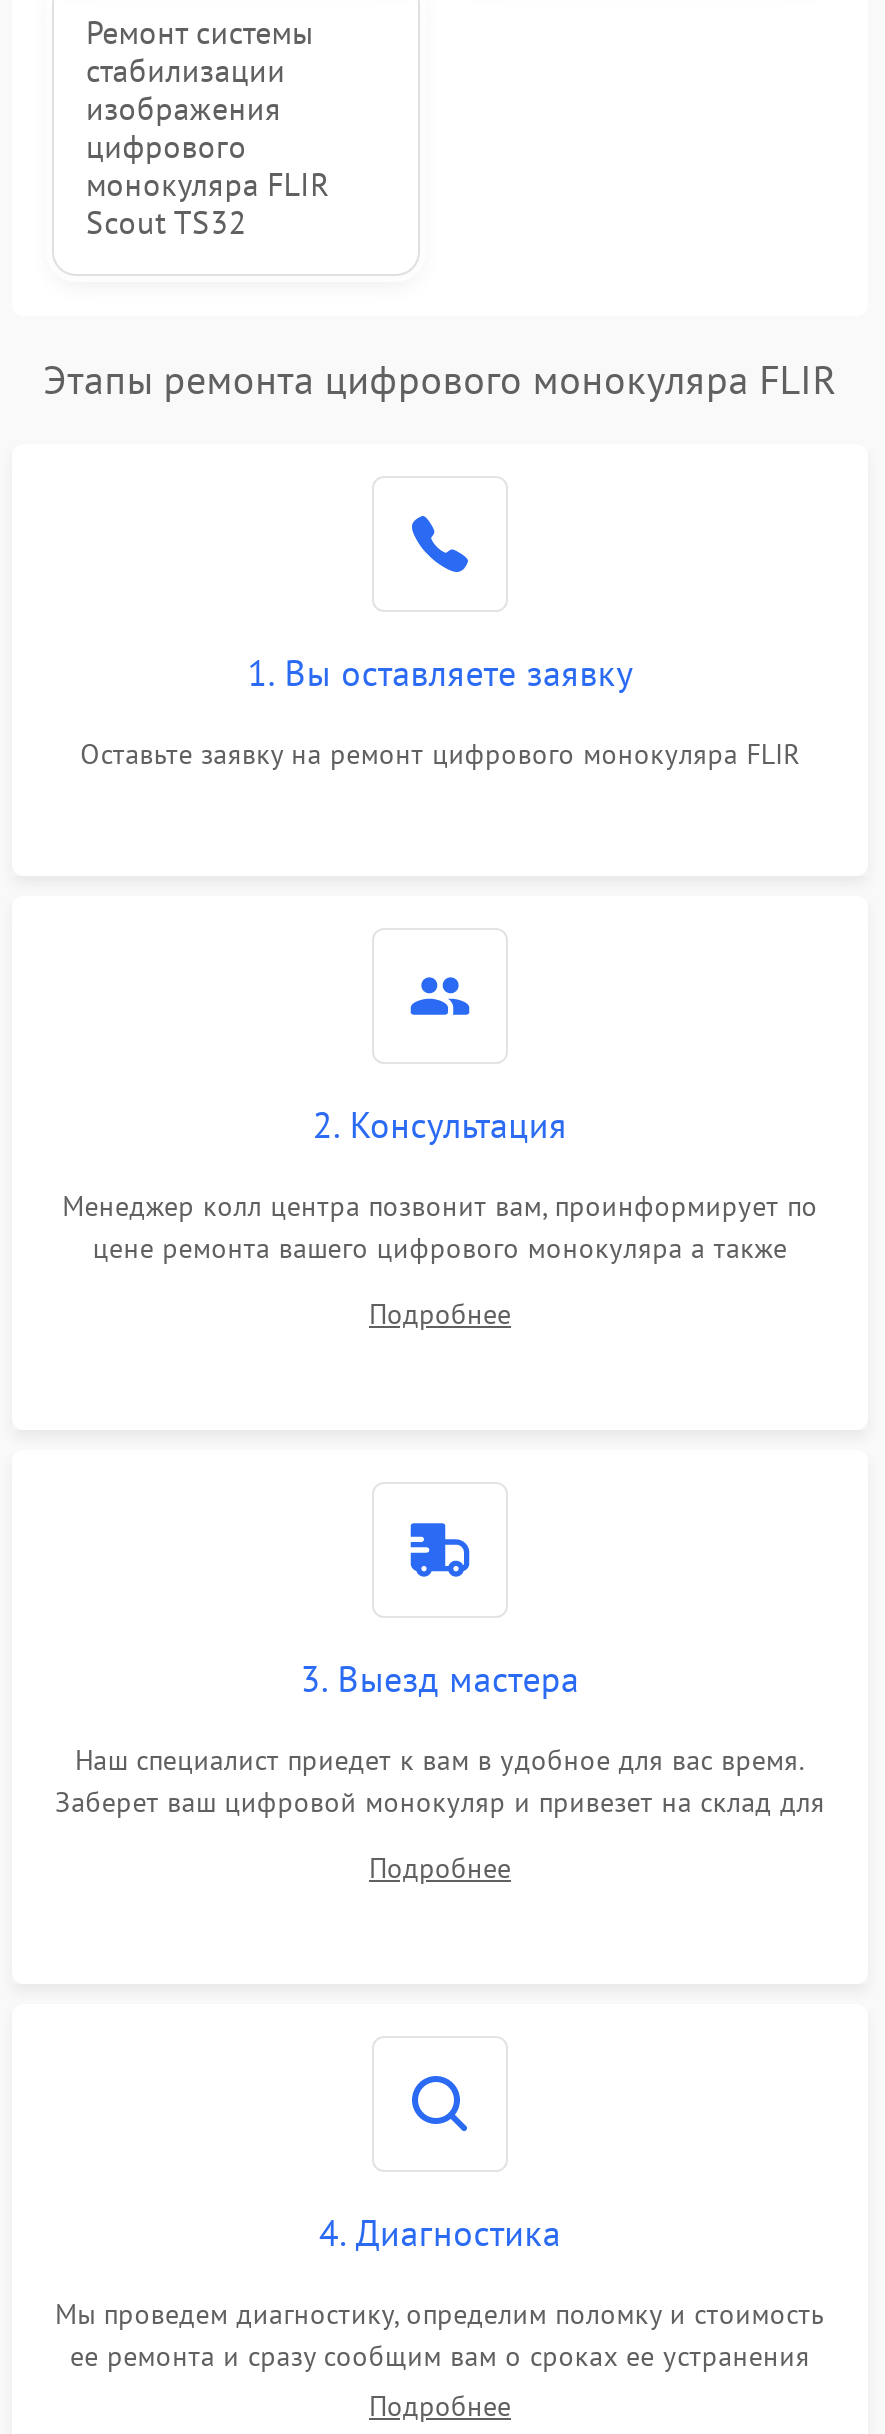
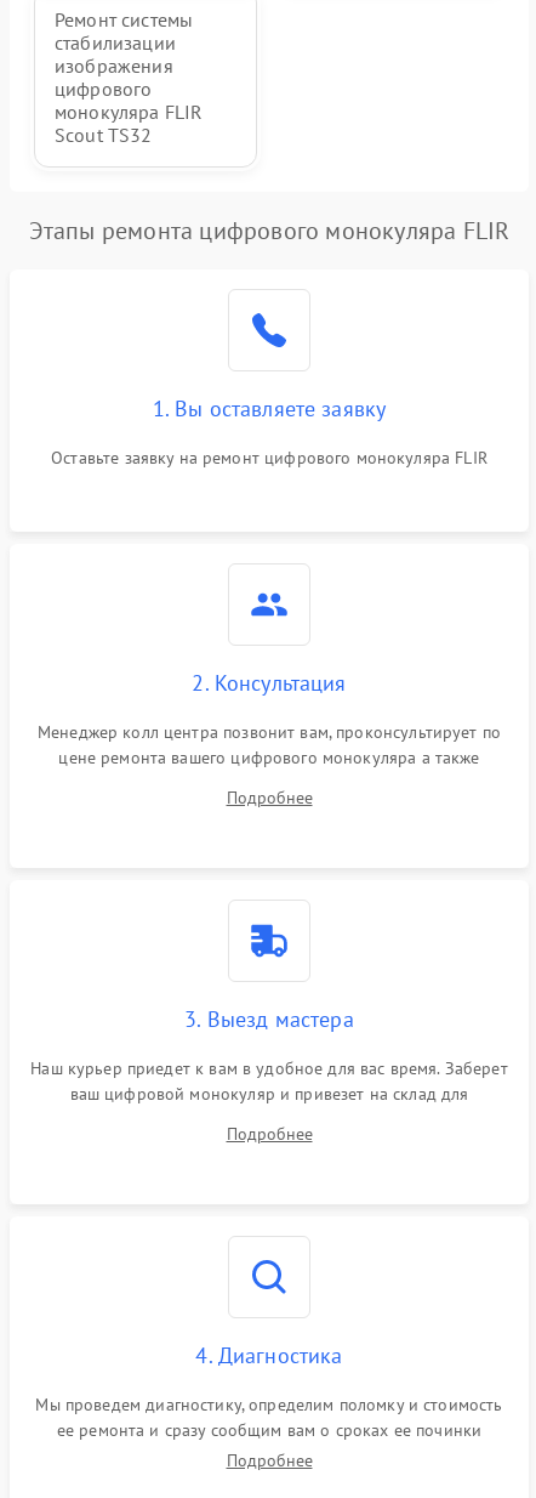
[62,1188,818,1224] Менеджер колл центра позвонит вам, проинформирует по -> [37,721,501,743] Менеджер колл центра позвонит вам, проконсультирует по
[55,1742,825,1820] Наш специалист приедет к вам в удобное для вас время. | Заберет ваш цифровой монокуляр и привезет на склад для -> [31,1057,508,1105] Наш курьер приедет к вам в удобное для вас время. Заберет | ваш цифровой монокуляр и привезет на склад для
[70,2338,810,2374] ее ремонта и сразу сообщим вам о сроках ее устранения -> [57,1419,482,1441] ее ремонта и сразу сообщим вам о сроках ее починки

